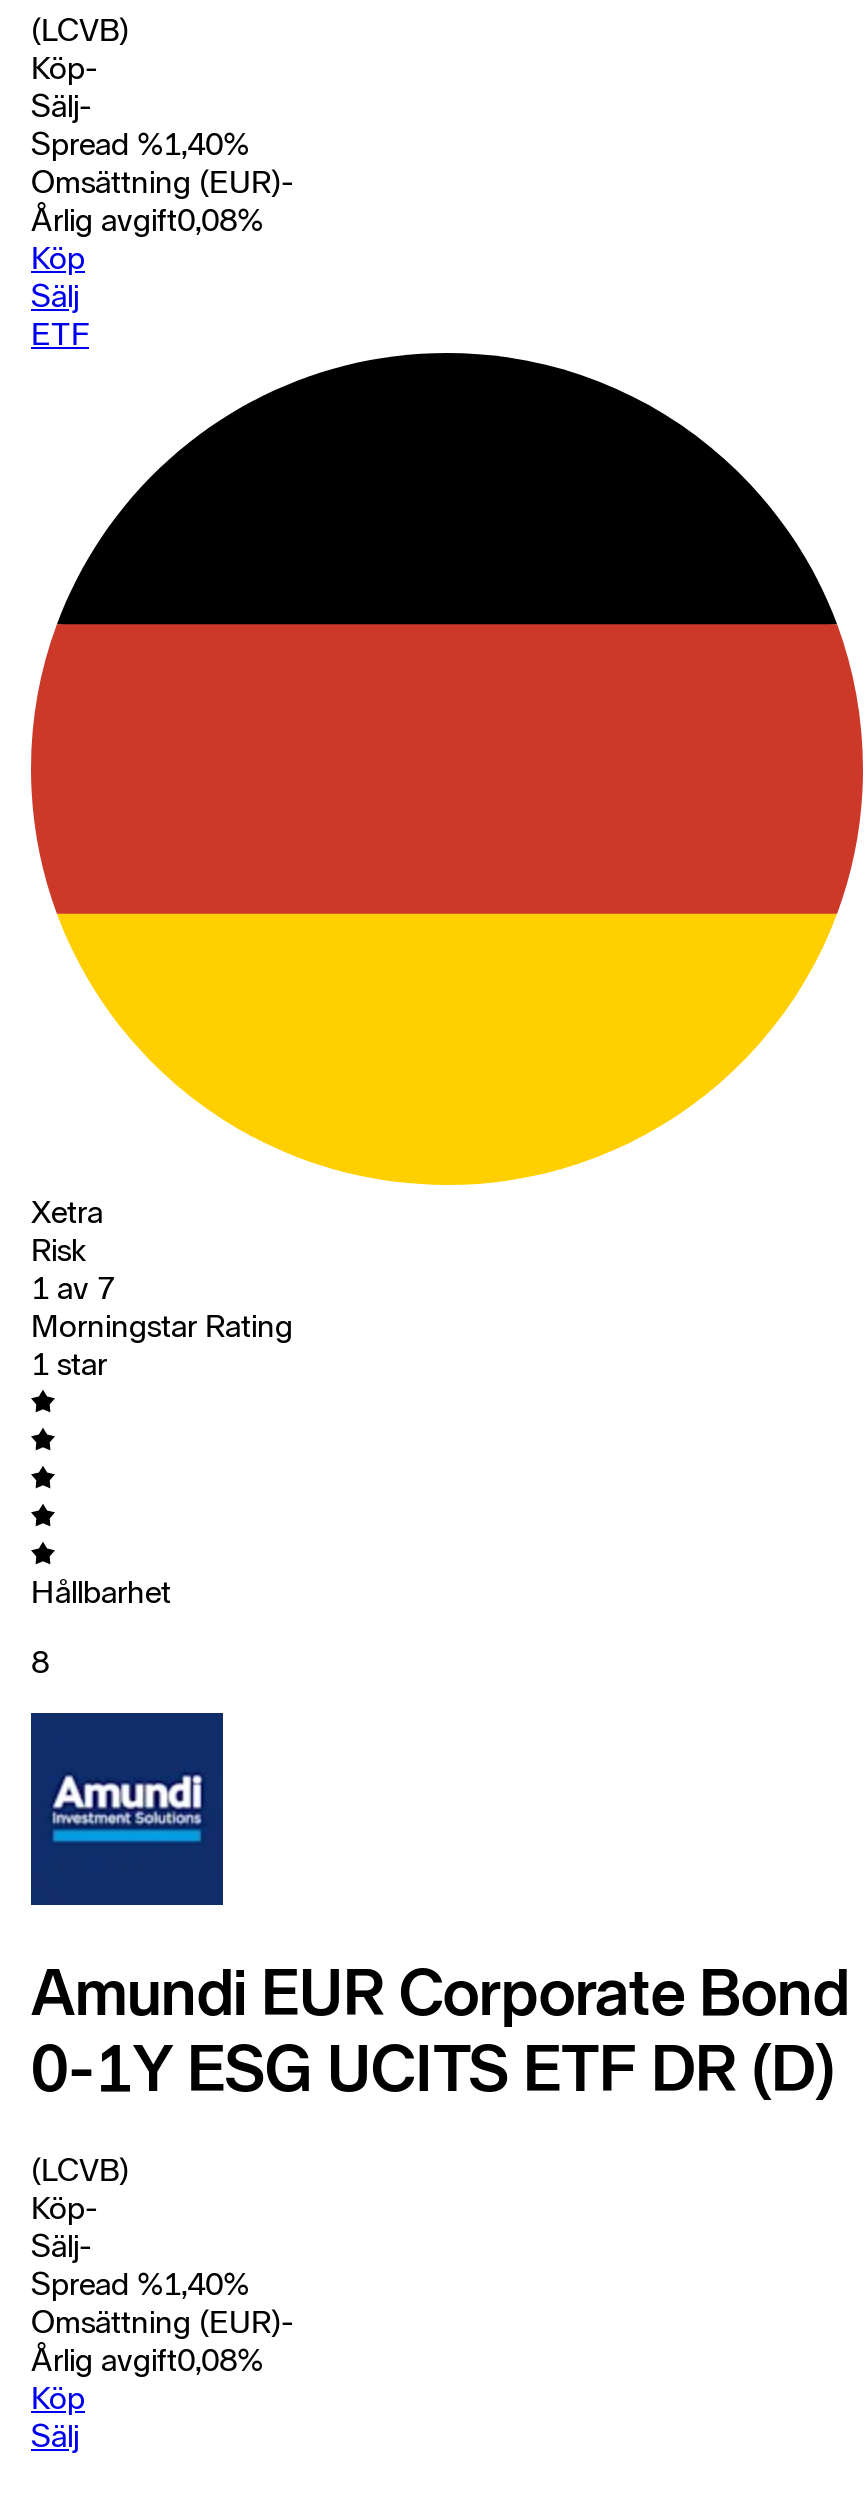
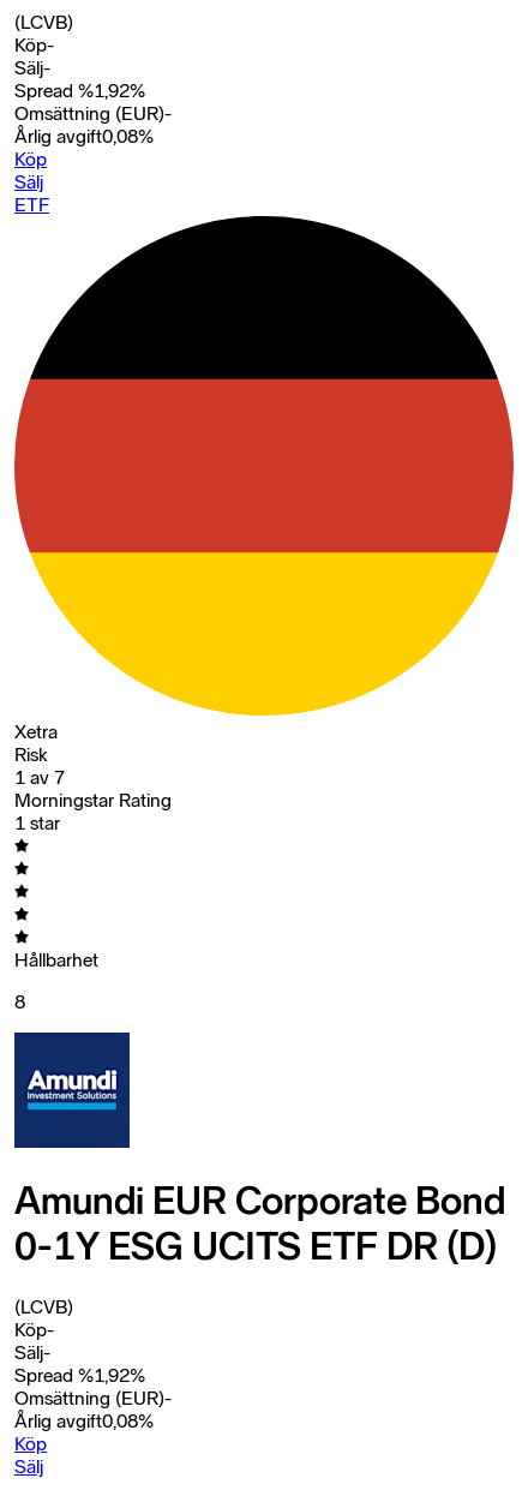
[31,125,249,163] Spread %1,40% -> [14,79,145,102] Spread %1,92%
[31,2265,249,2303] Spread %1,40% -> [14,1364,145,1387] Spread %1,92%

